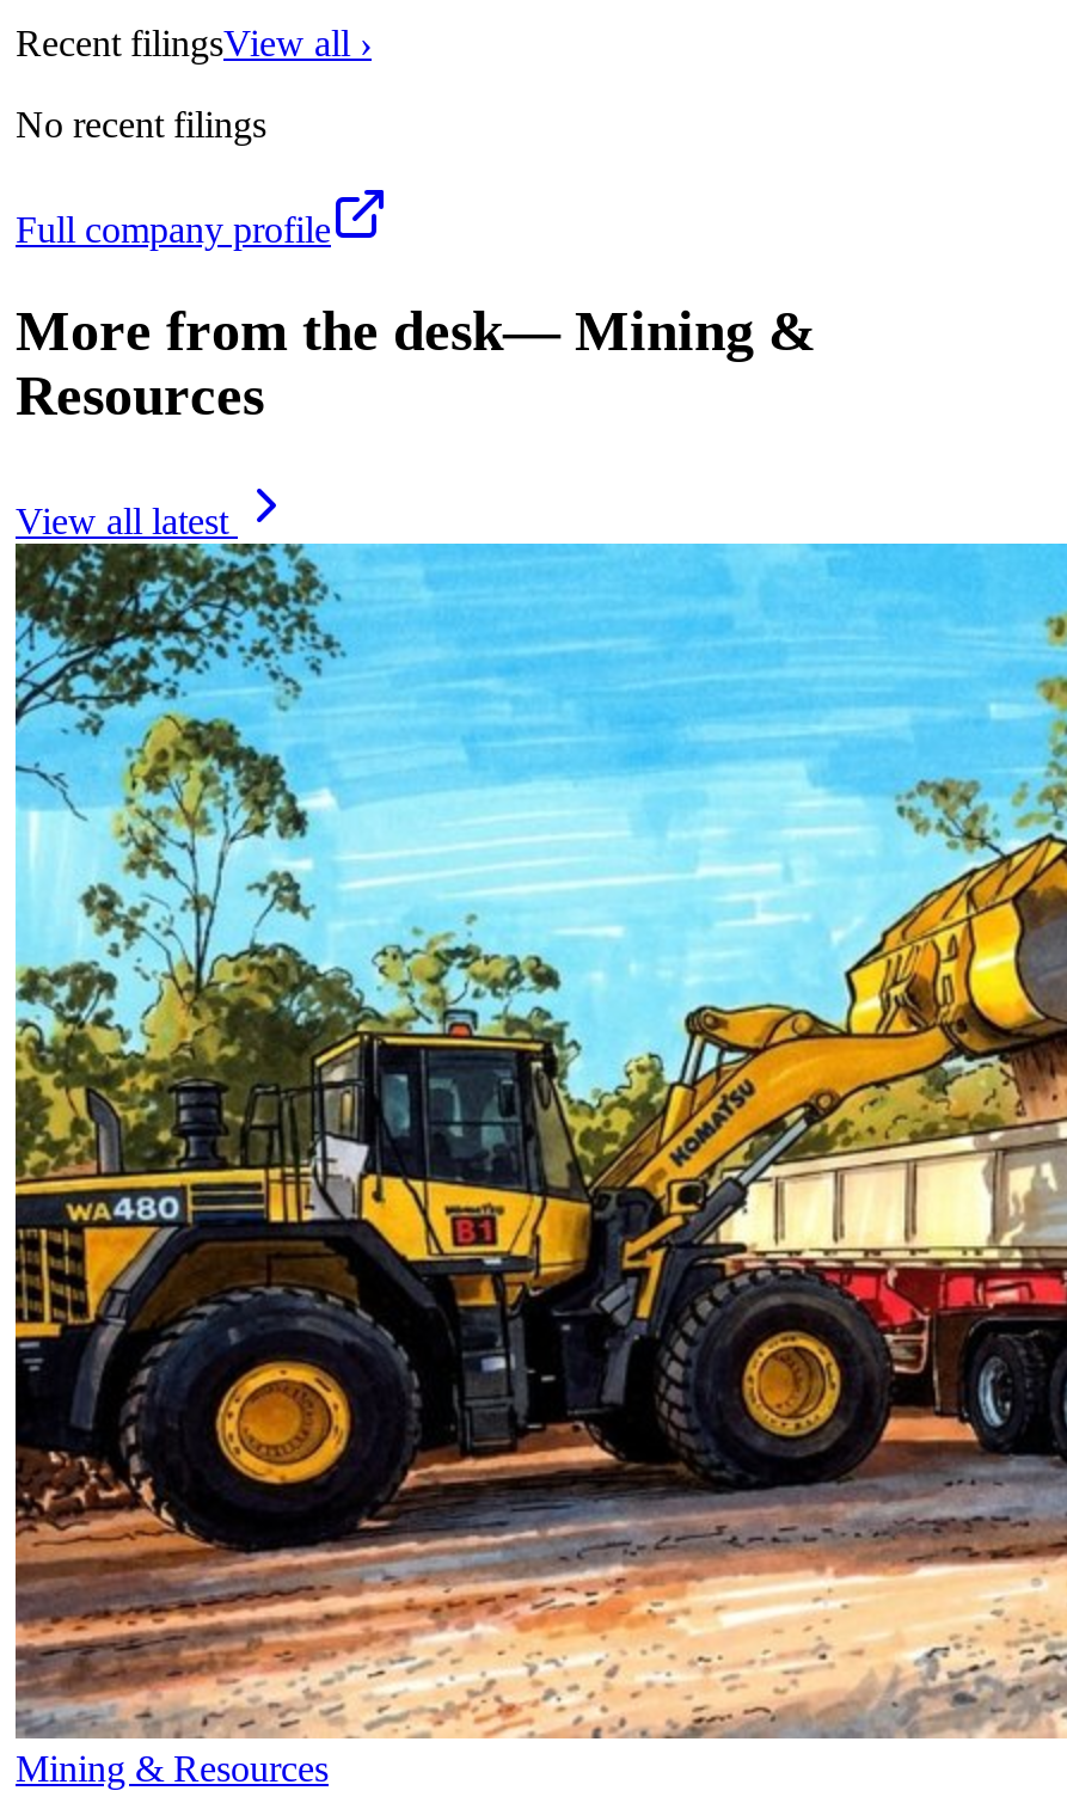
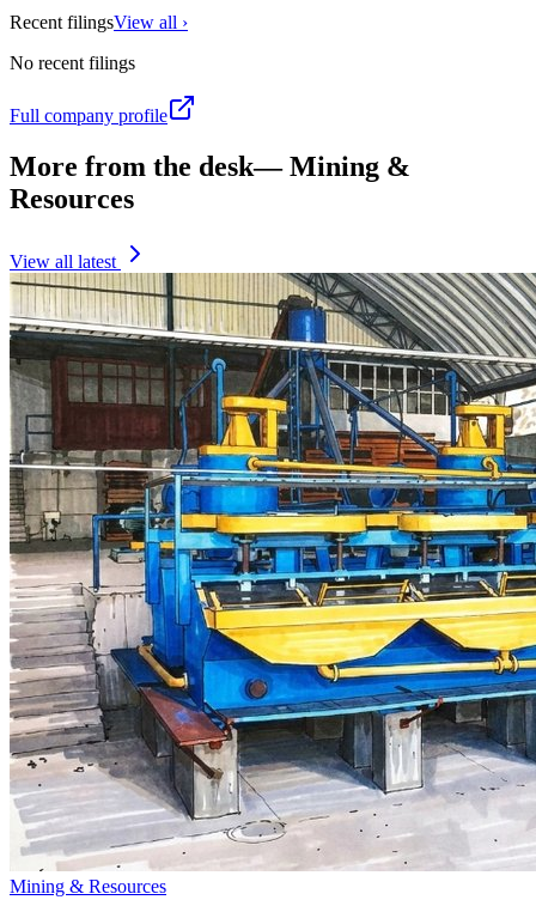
[13,541,1060,1741] [image] -> [8,272,532,871] [image]

